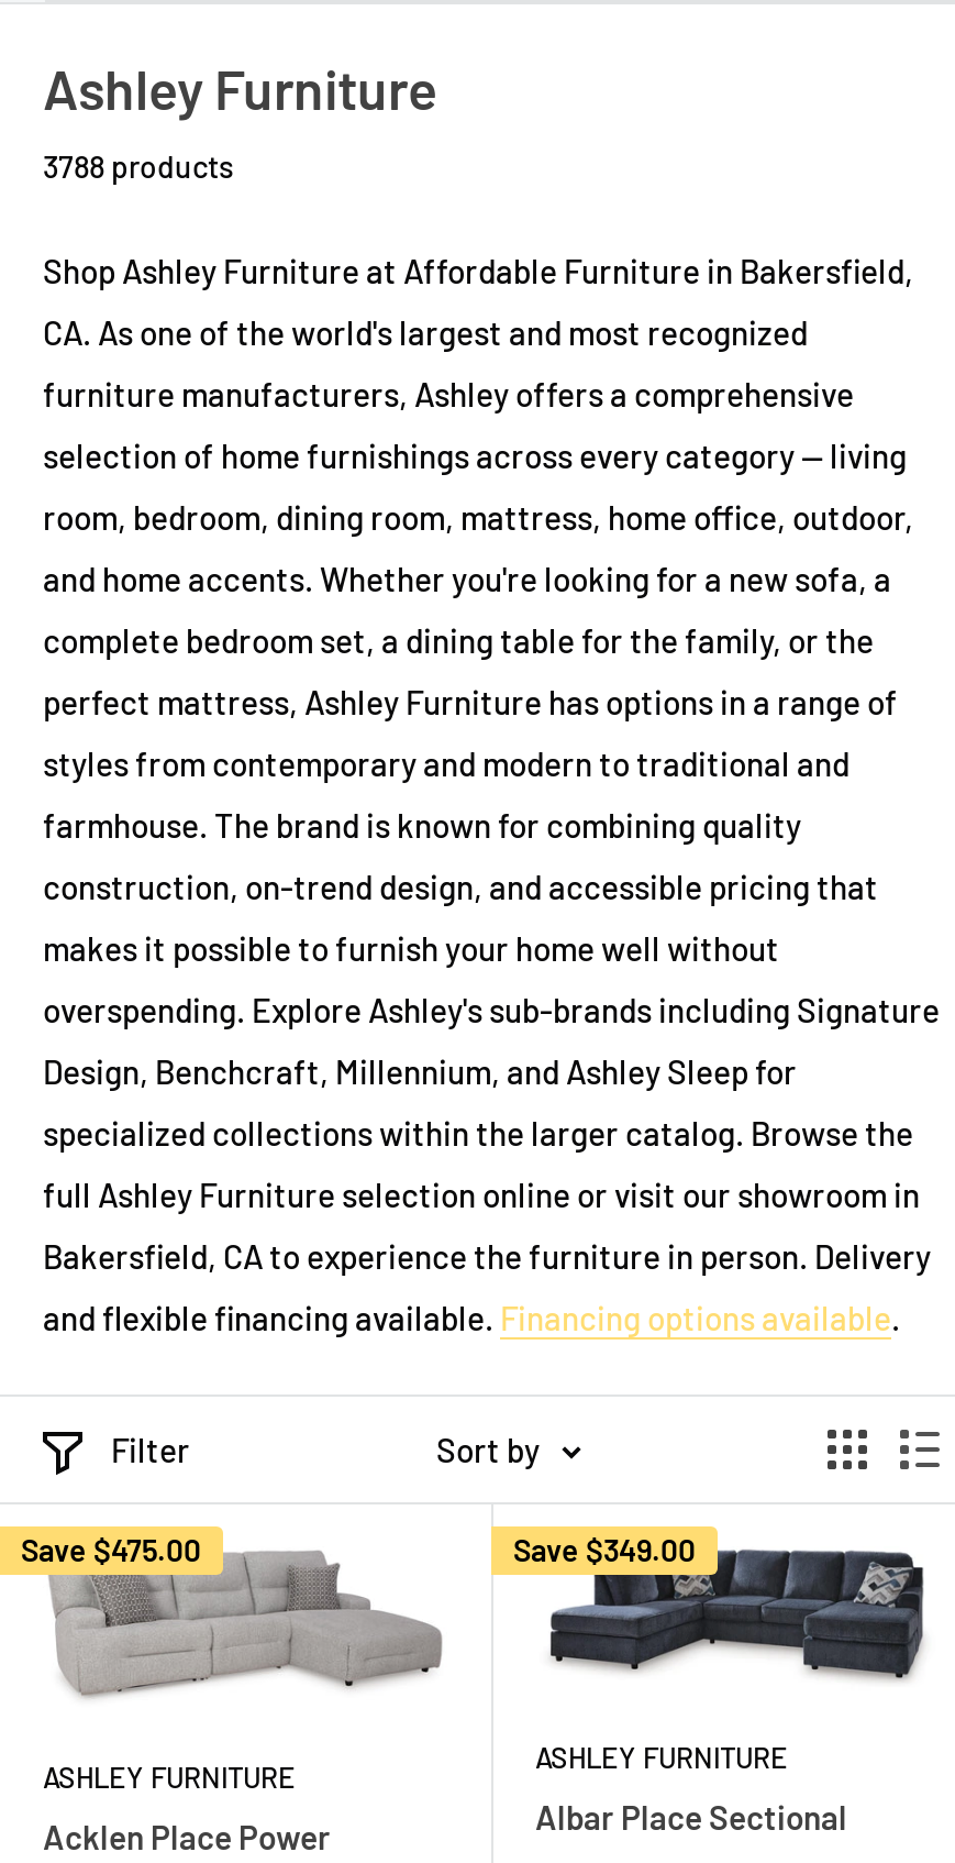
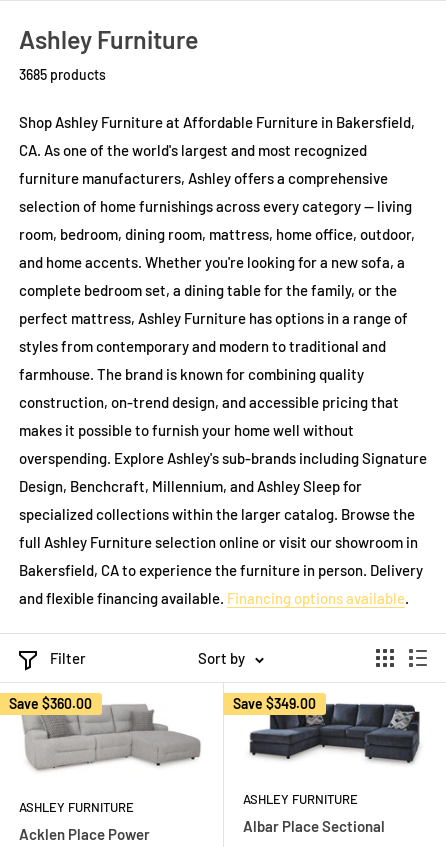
[43,146,234,183] 3788 products -> [19,66,106,83] 3685 products
[21,1529,201,1567] Save $475.00 -> [9,695,92,712] Save $360.00

